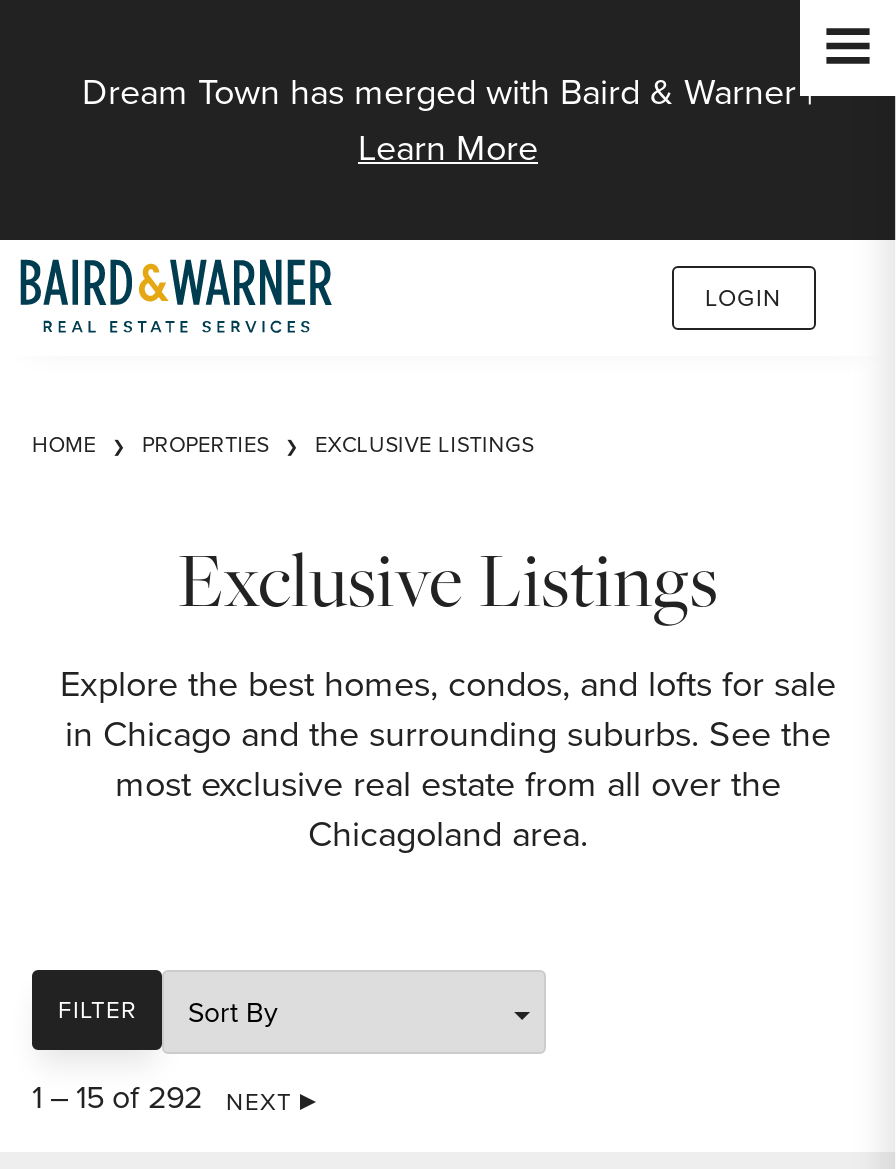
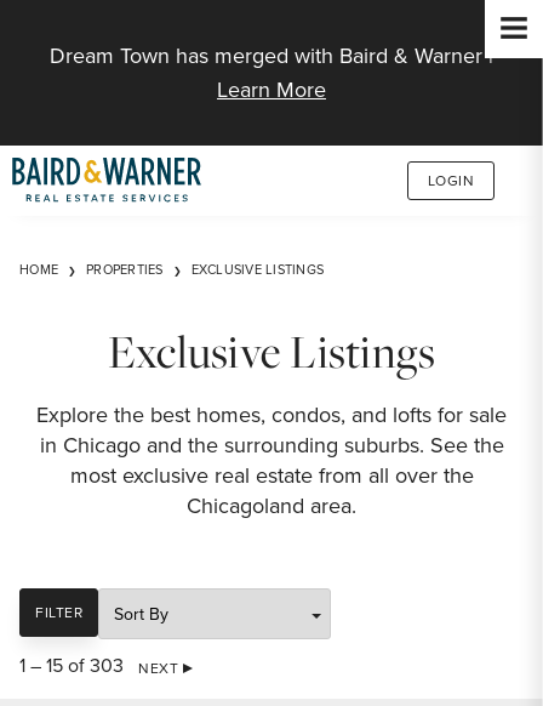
[32,1075,292,1119] 1 – 15 of 292 NEXT -> [19,652,178,679] 1 – 15 of 303 NEXT

